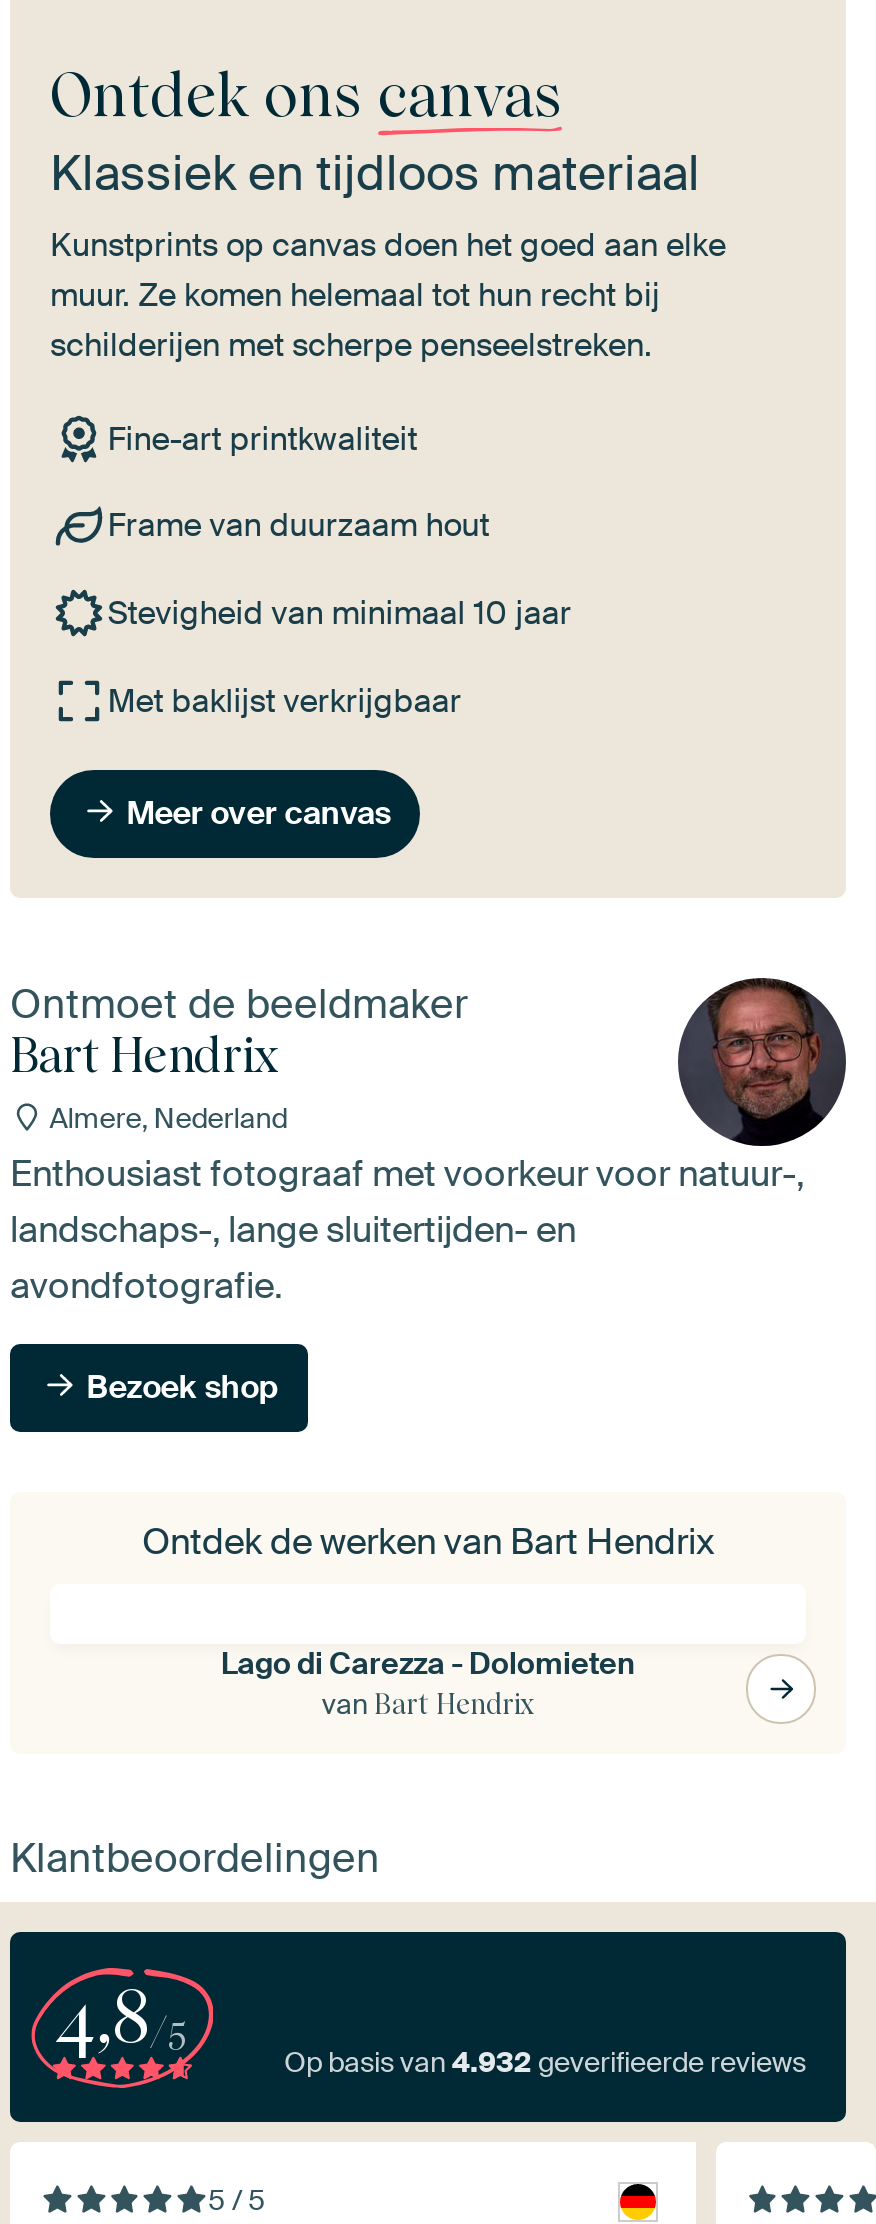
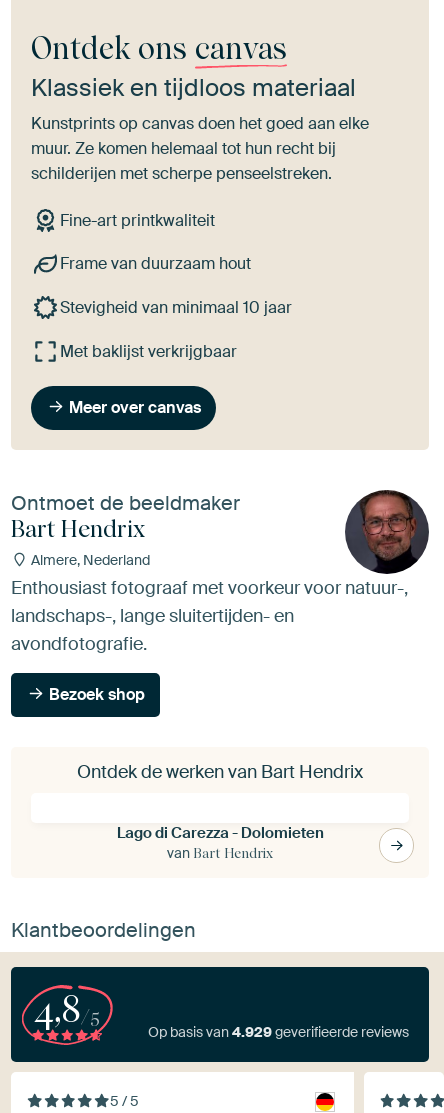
[284,2045,806,2081] Op basis van 4.932 geverifieerde reviews -> [148,1023,409,1041] Op basis van 4.929 geverifieerde reviews

